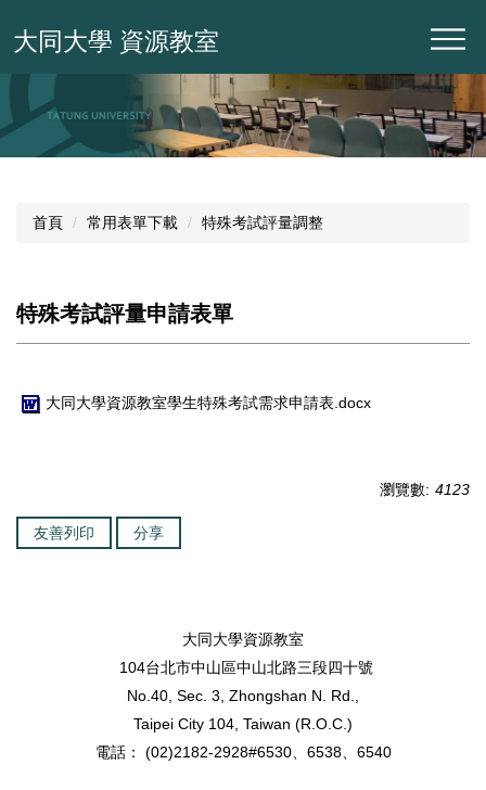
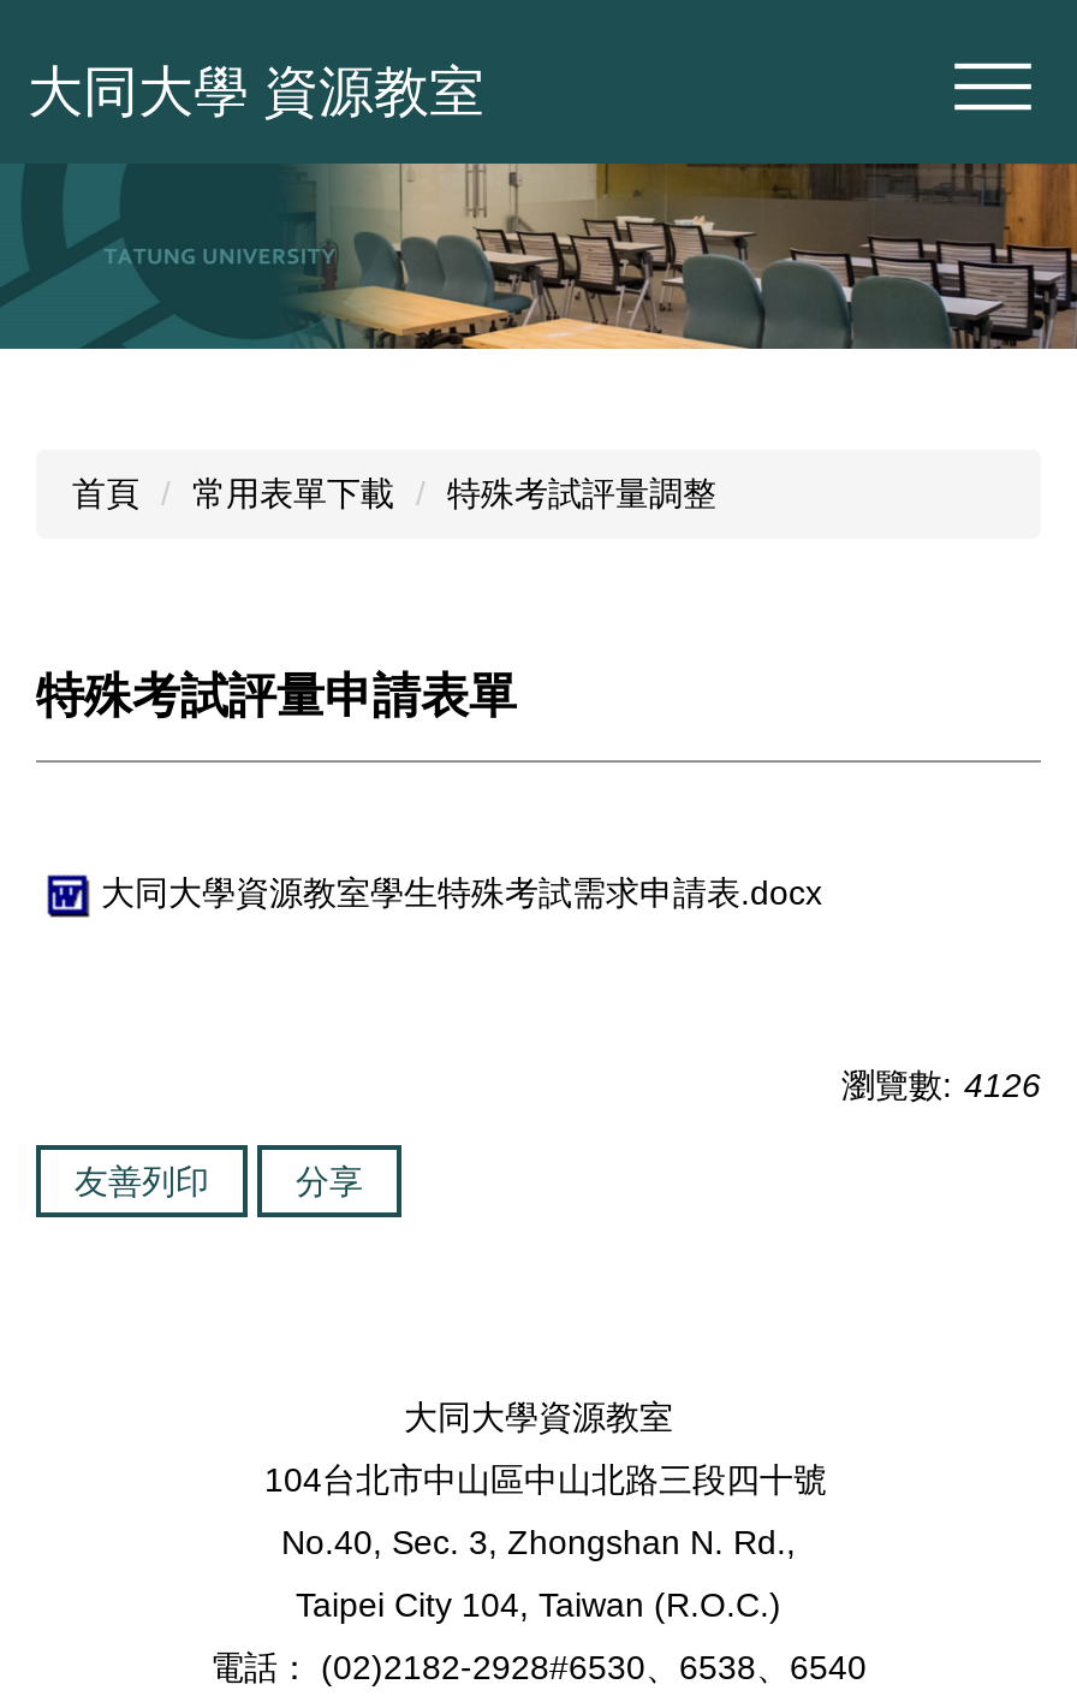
[380,481,470,498] 瀏覽數: 4123 -> [841,1066,1041,1104] 瀏覽數: 4126

